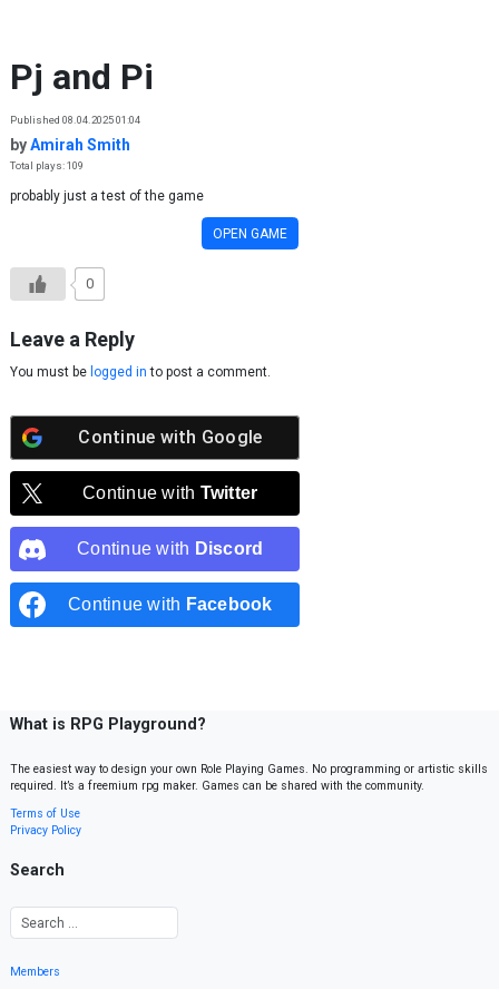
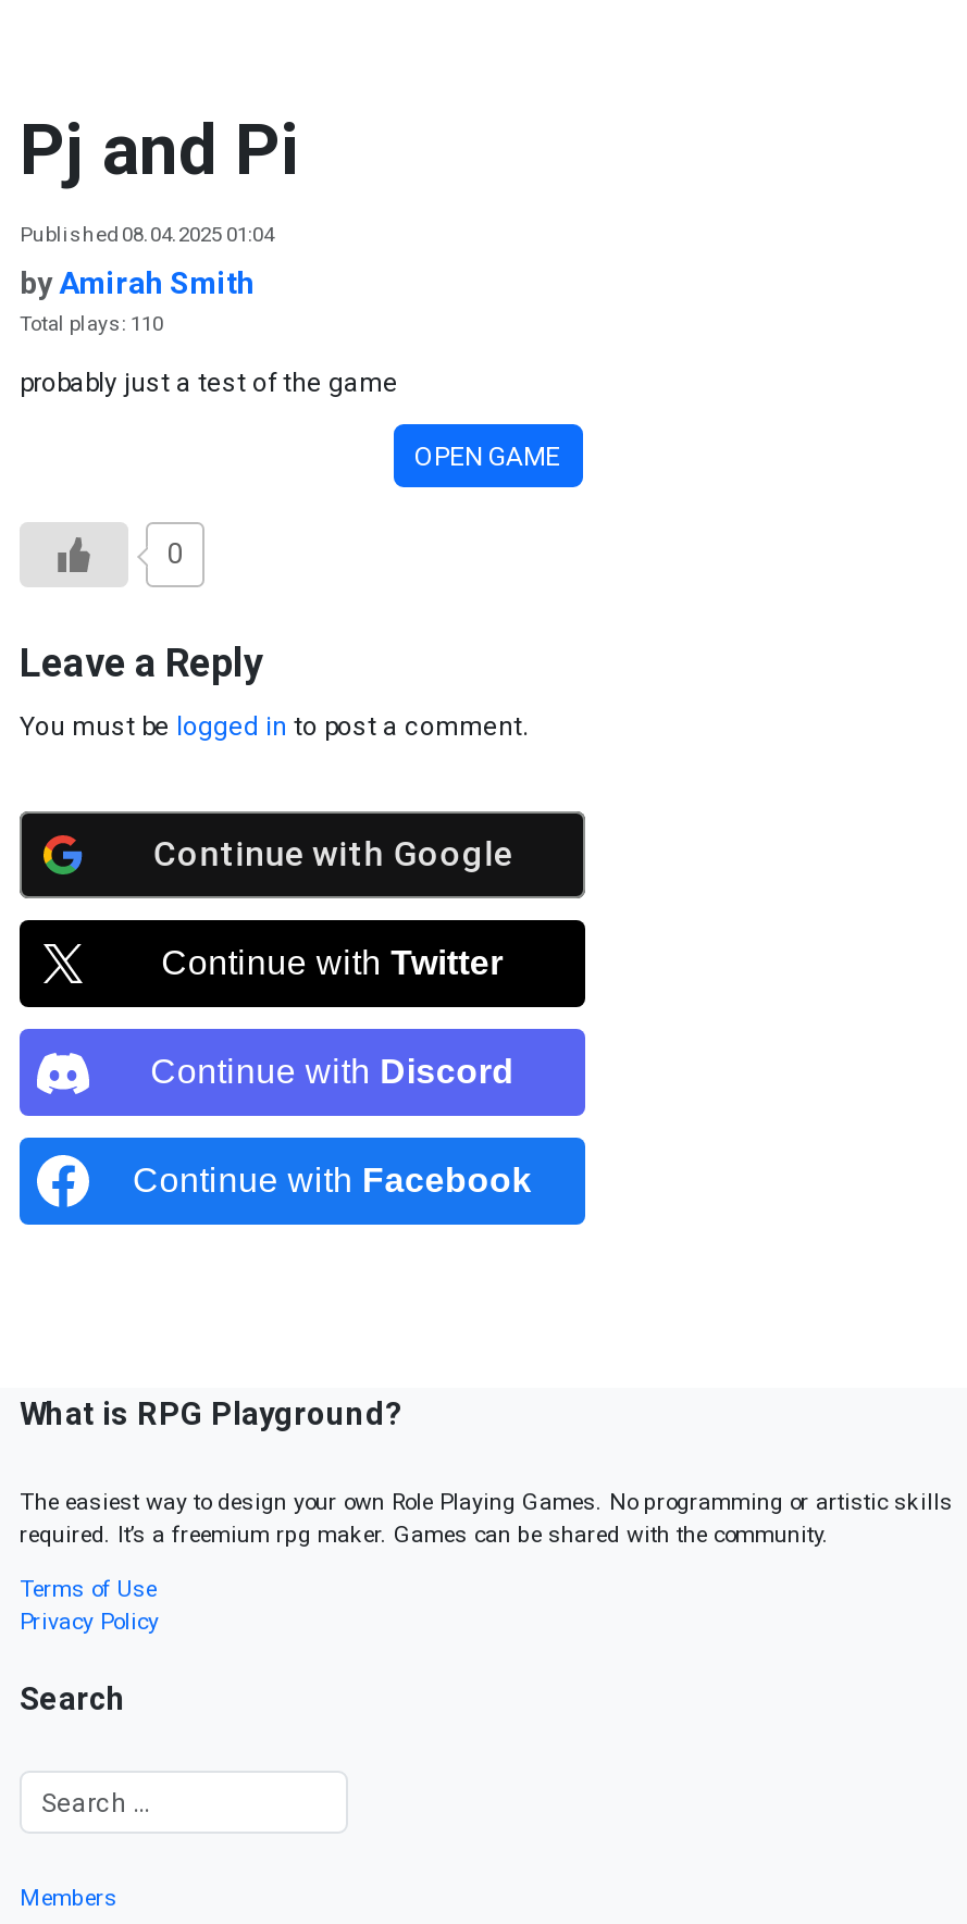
[10,159,84,171] Total plays: 109 -> [20,310,163,334] Total plays: 110

